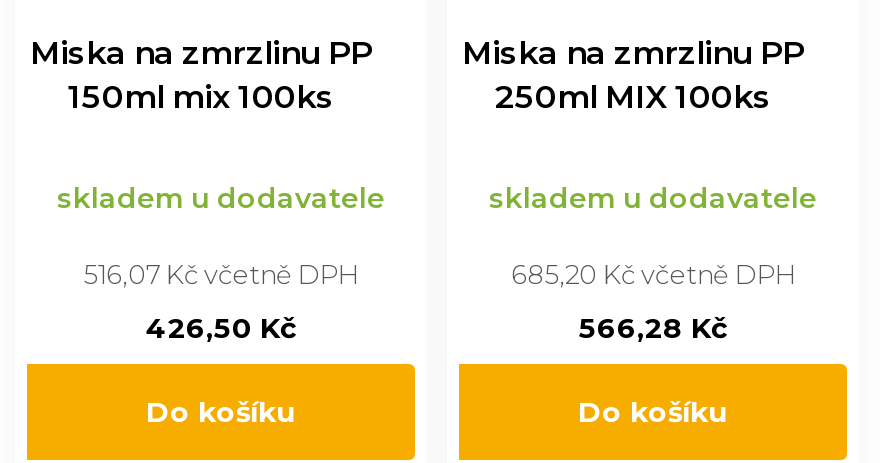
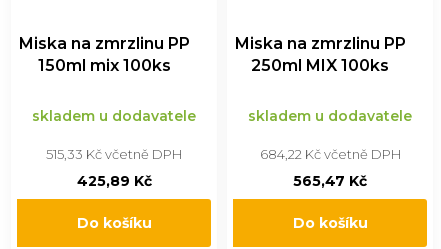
[84,257,358,289] 516,07 Kč včetně DPH -> [46,145,182,161] 515,33 Kč včetně DPH
[511,257,795,289] 685,20 Kč včetně DPH -> [259,145,400,161] 684,22 Kč včetně DPH
[146,309,296,345] 426,50 Kč -> [76,171,151,189] 425,89 Kč
[579,309,727,345] 566,28 Kč -> [293,171,367,189] 565,47 Kč

